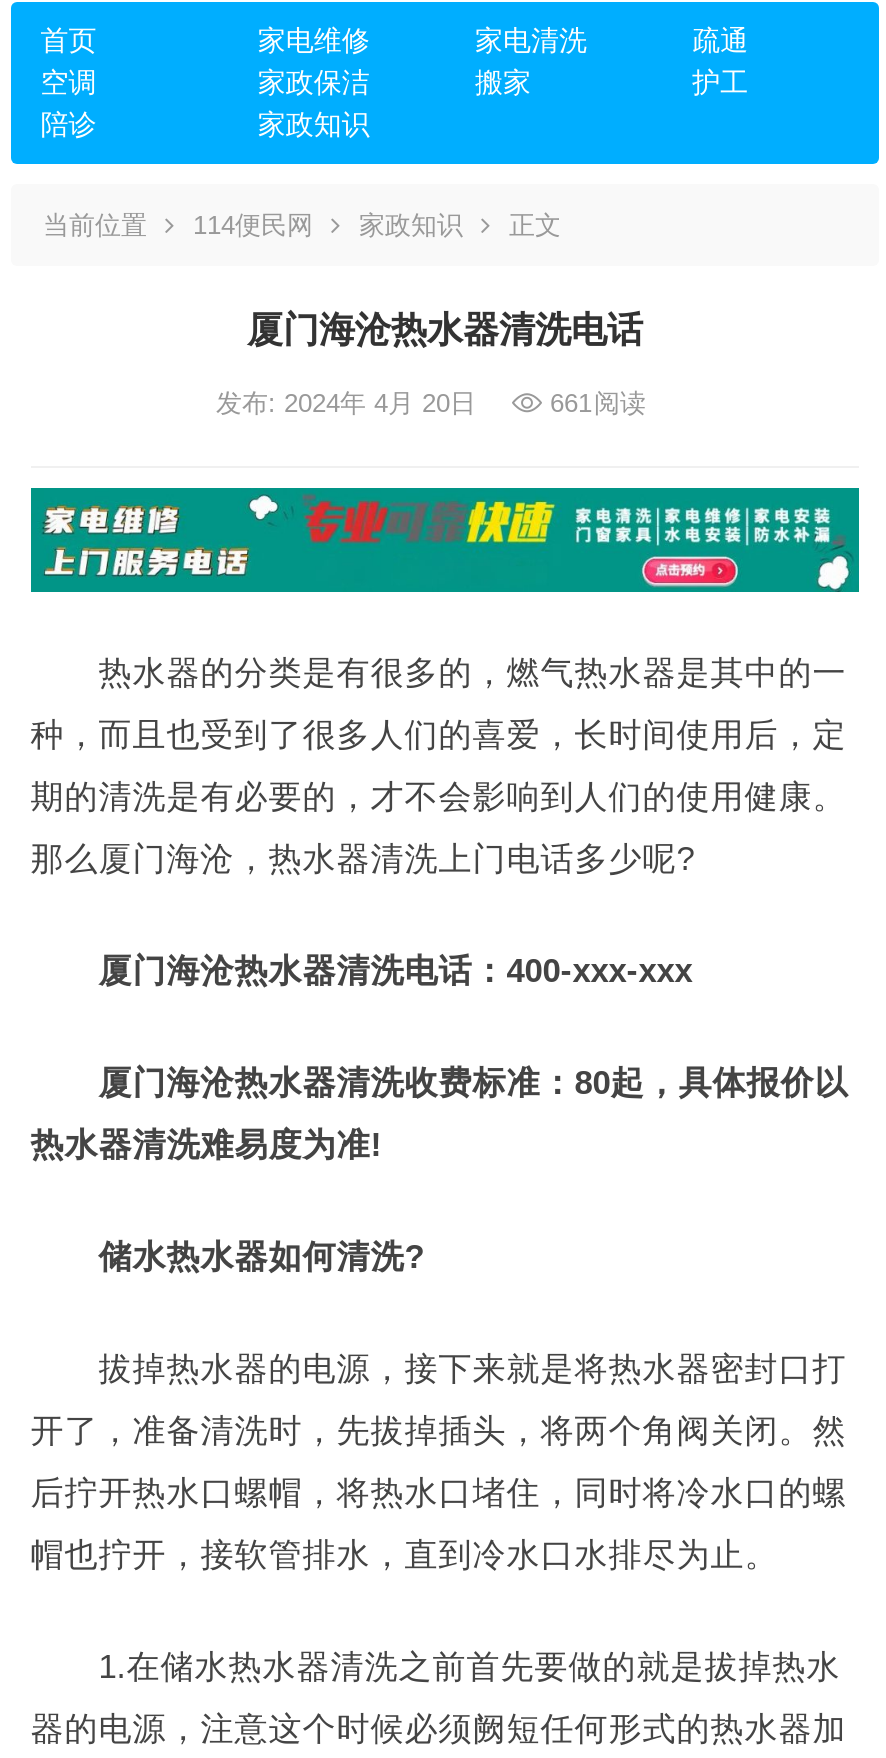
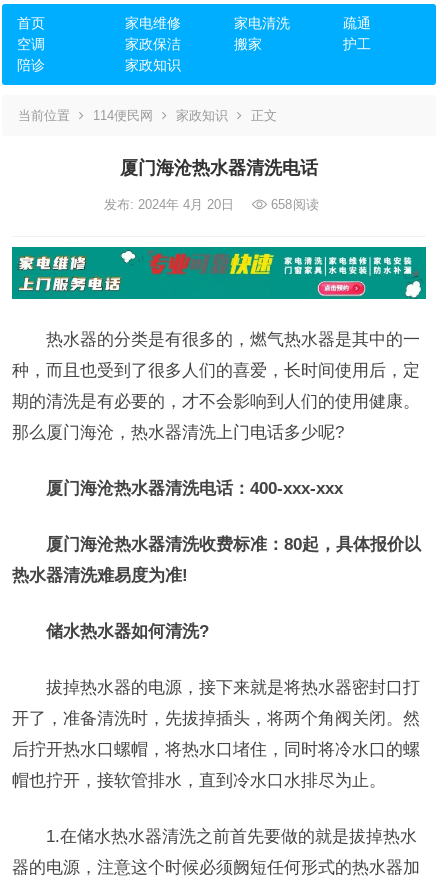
[216,388,646,418] 发布: 2024年 4月 20日 661阅读 -> [104,197,319,212] 发布: 2024年 4月 20日 658阅读

